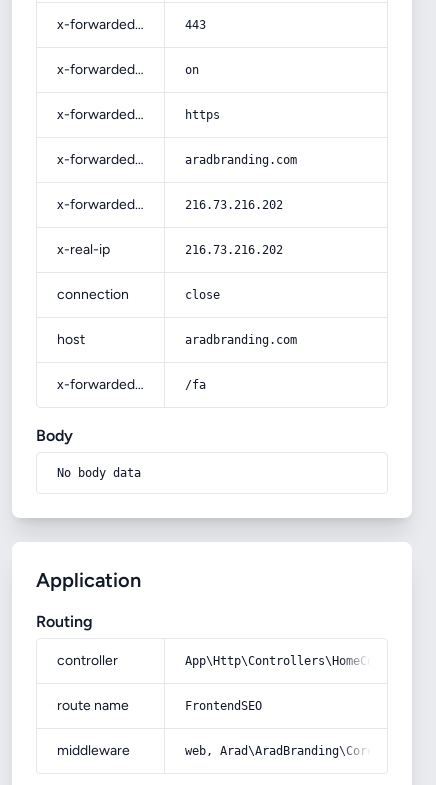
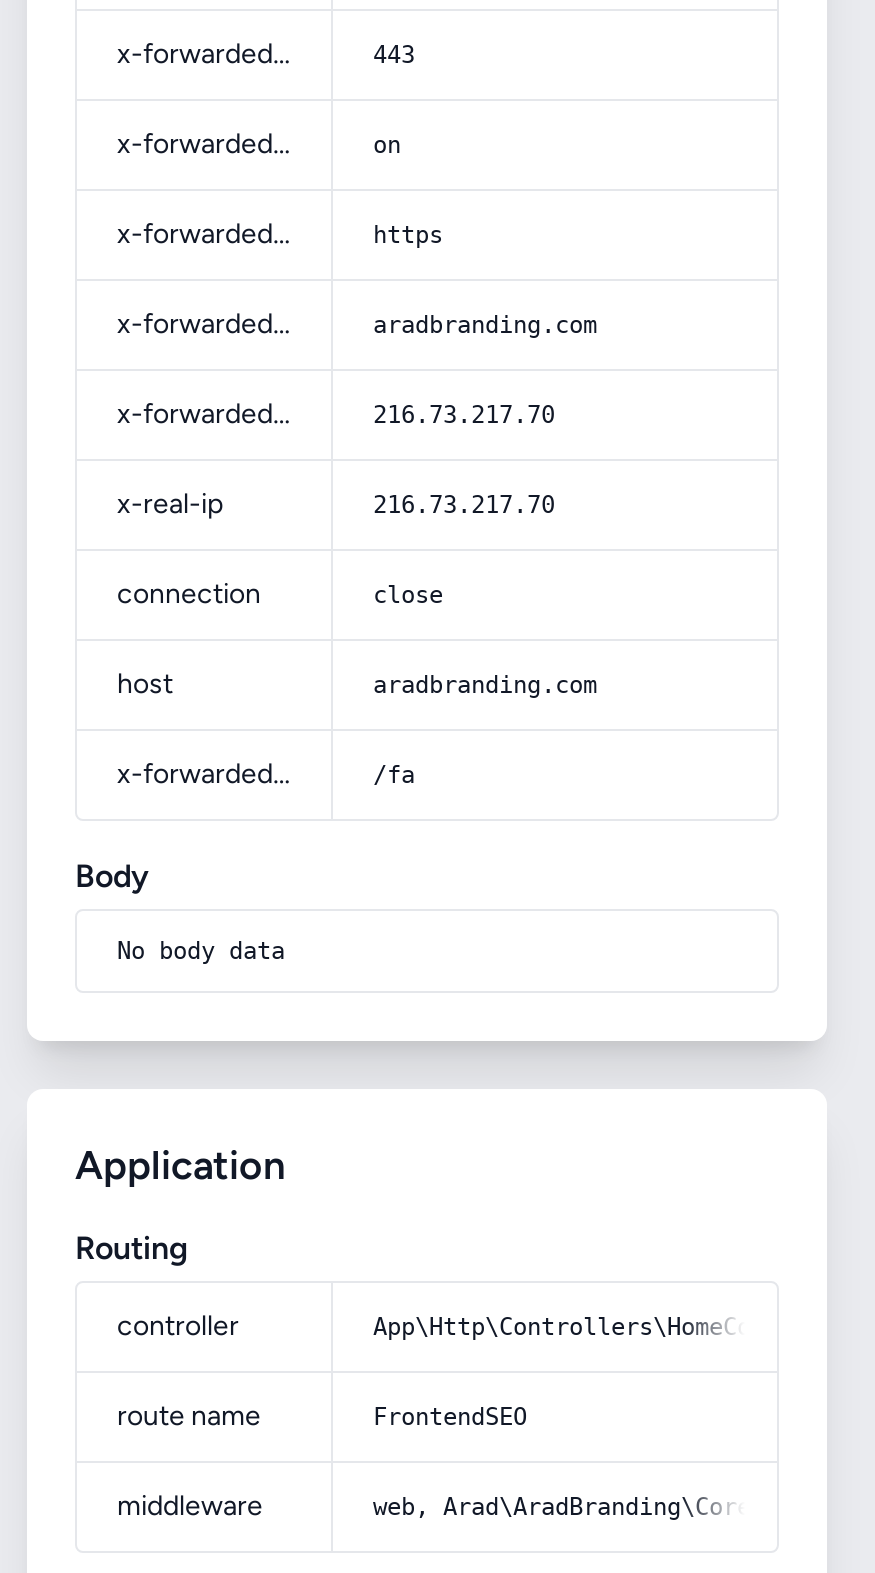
[185,198,283,212] 216.73.216.202 -> [373,401,555,429] 216.73.217.70
[185,243,283,257] 216.73.216.202 -> [373,491,555,519] 216.73.217.70

